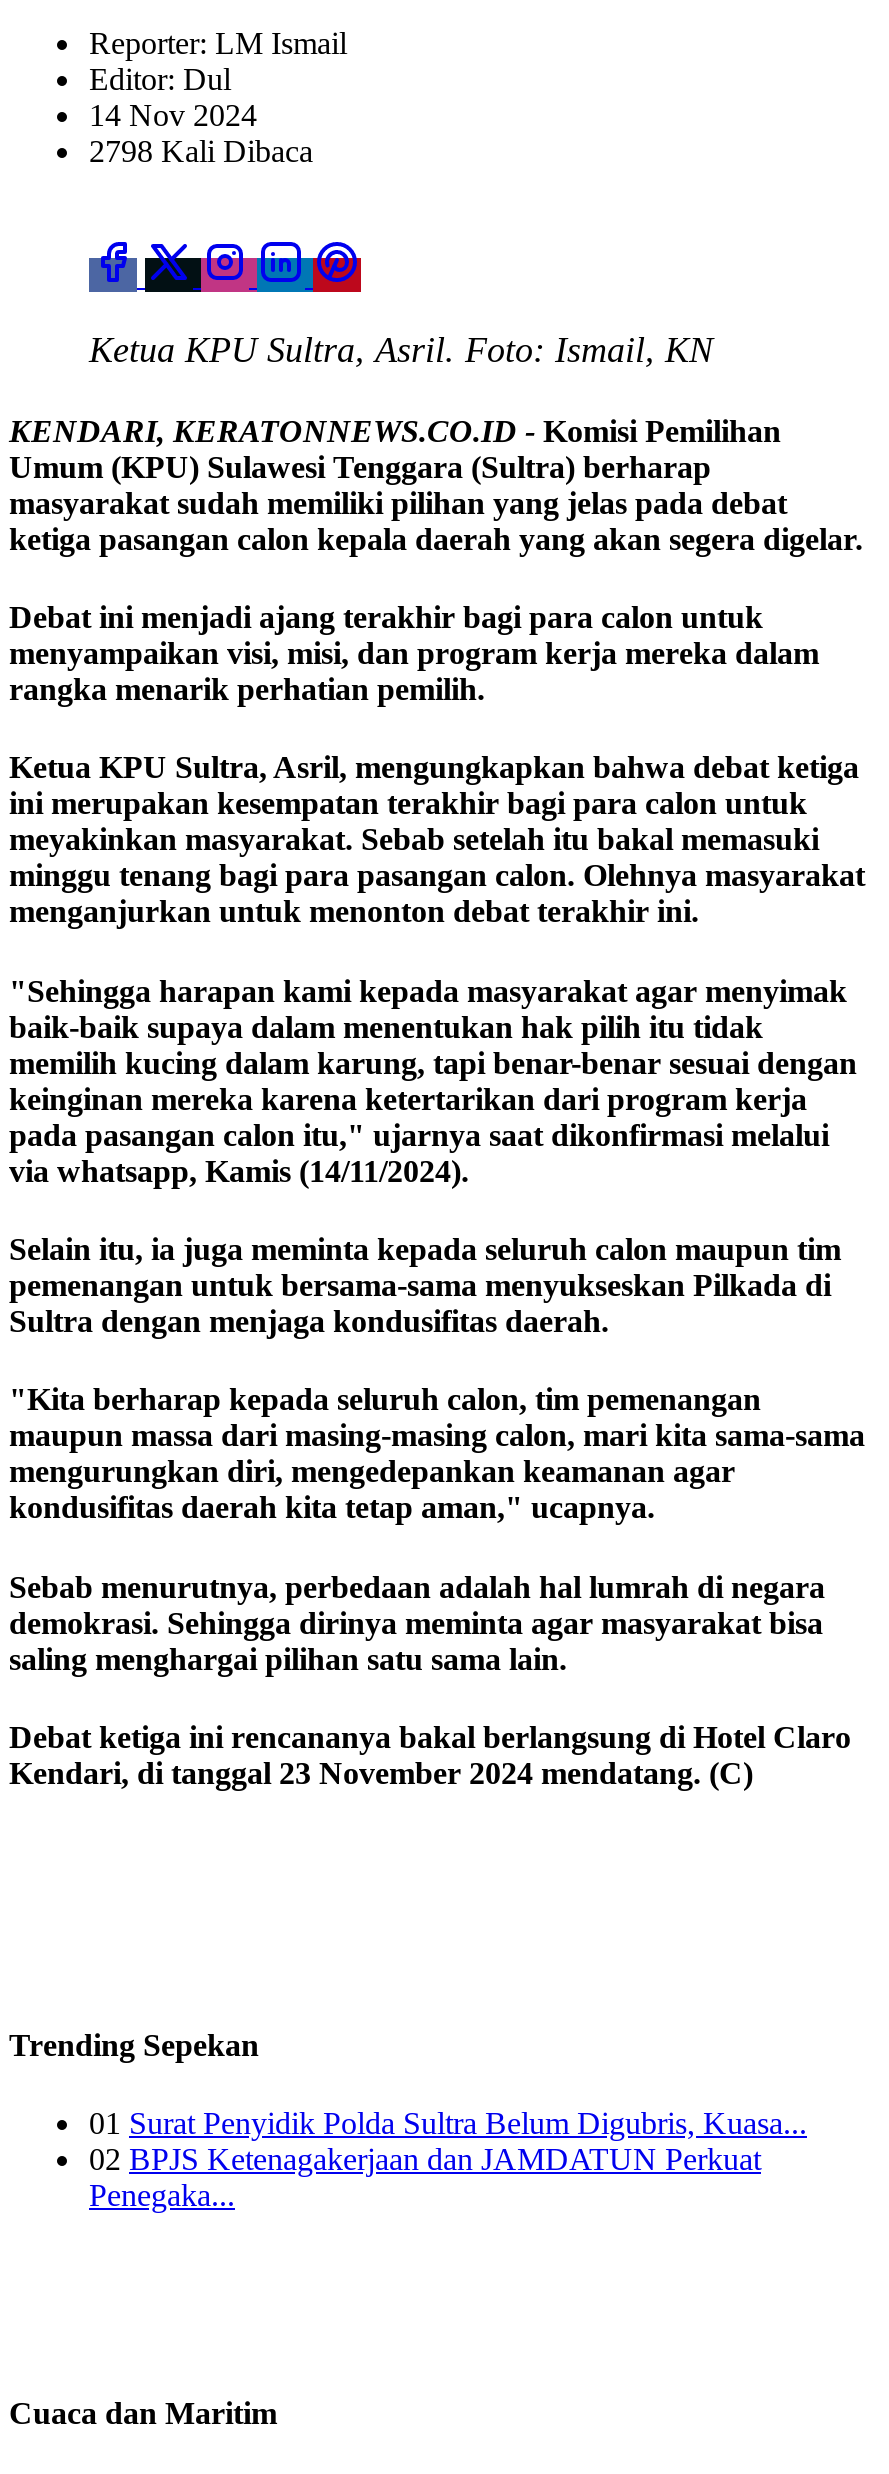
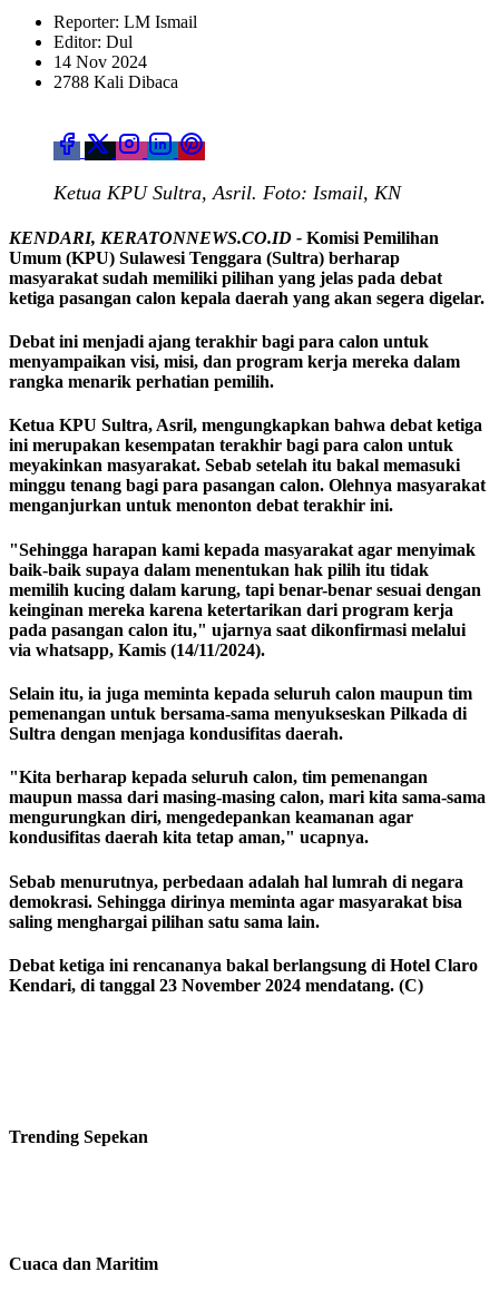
[89,133,313,167] 2798 Kali Dibaca -> [53,72,178,91] 2788 Kali Dibaca
[89,2106,807,2212] 01 Surat Penyidik Polda Sultra Belum Digubris, Kuasa... | 02 BPJS Ketenagakerjaan dan JAMDATUN Perkuat | Penegaka... -> none

